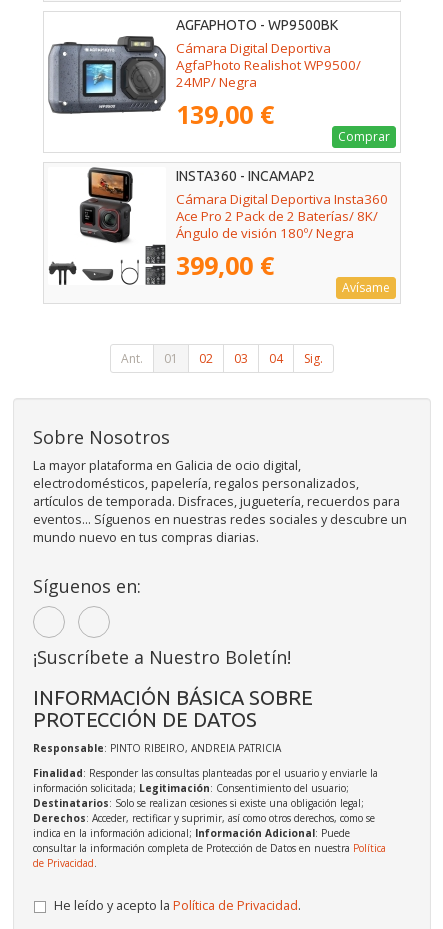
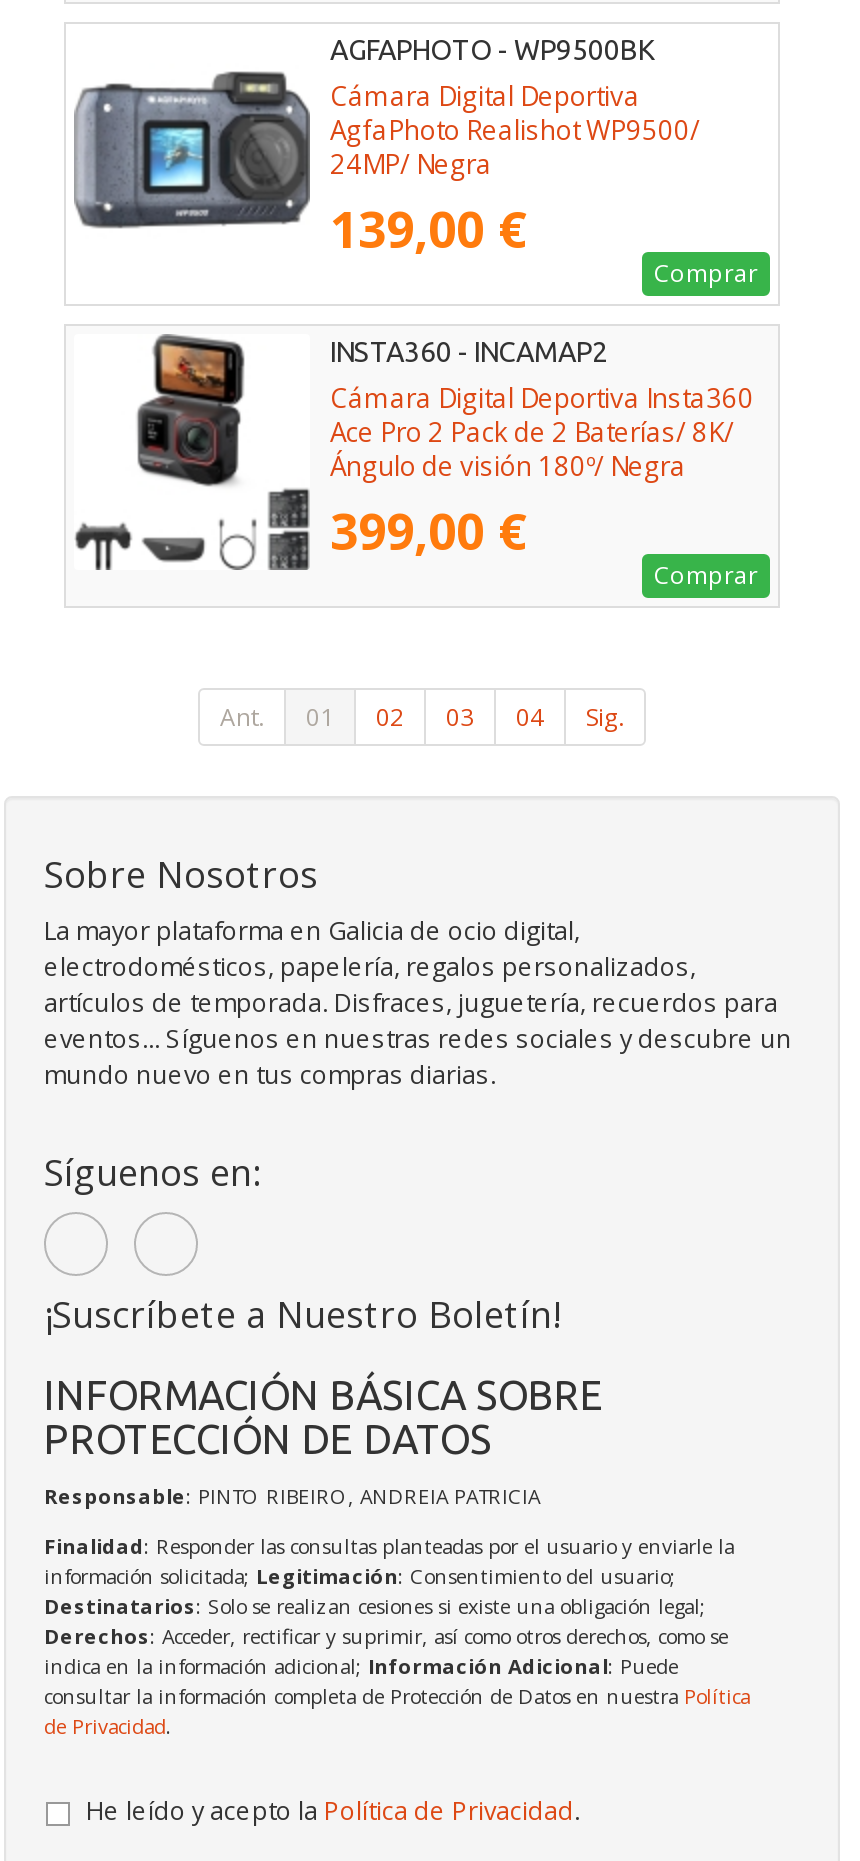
[342,279,390,296] Avísame -> [654,559,758,593] Comprar

